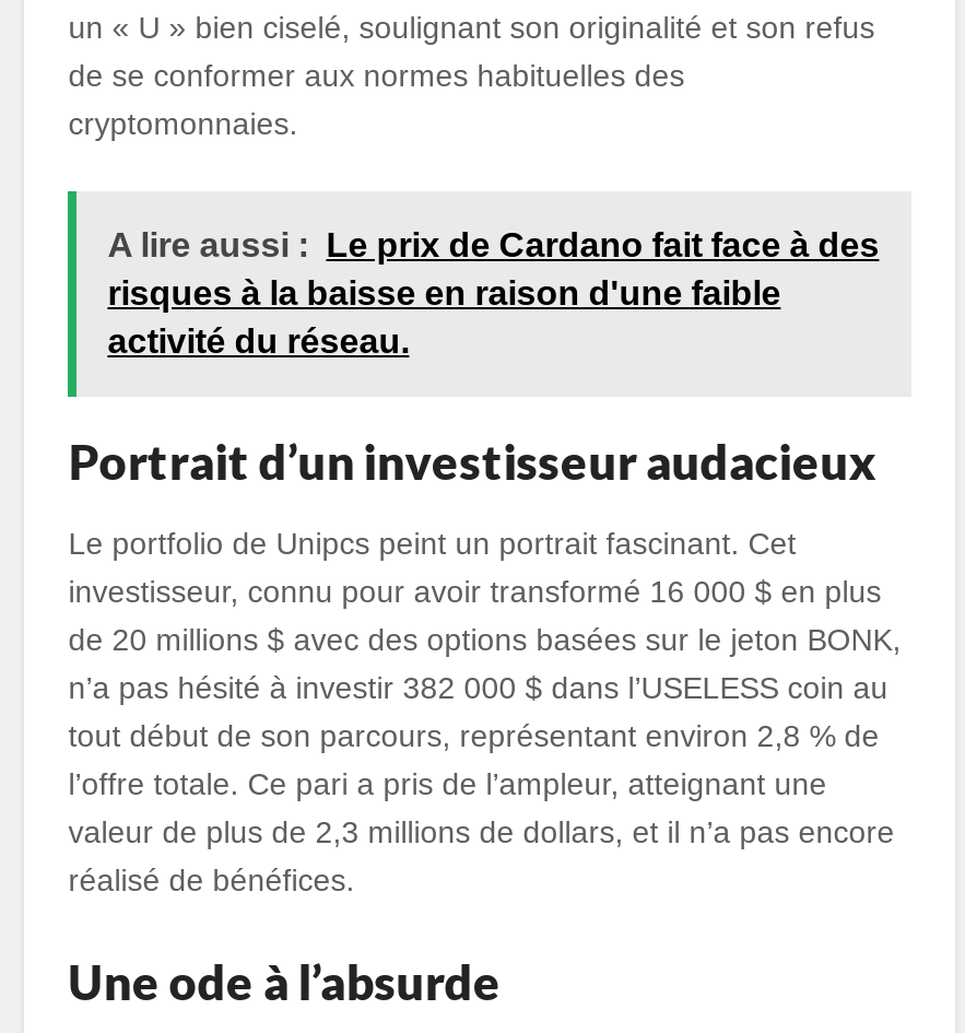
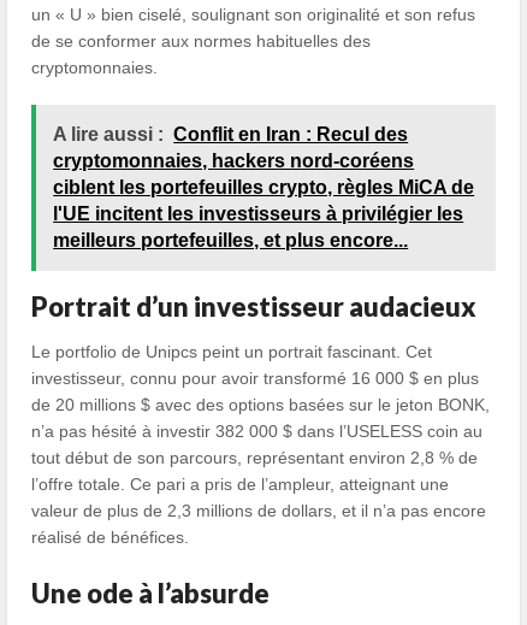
[108,226,879,360] A lire aussi : Le prix de Cardano fait face à des | risques à la baisse en raison d'une faible | activité du réseau. -> [53,125,474,251] A lire aussi : Conflit en Iran : Recul des | cryptomonnaies, hackers nord-coréens | ciblent les portefeuilles crypto, règles MiCA de | l'UE incitent les investisseurs à privilégier les | meilleurs portefeuilles, et plus encore...

